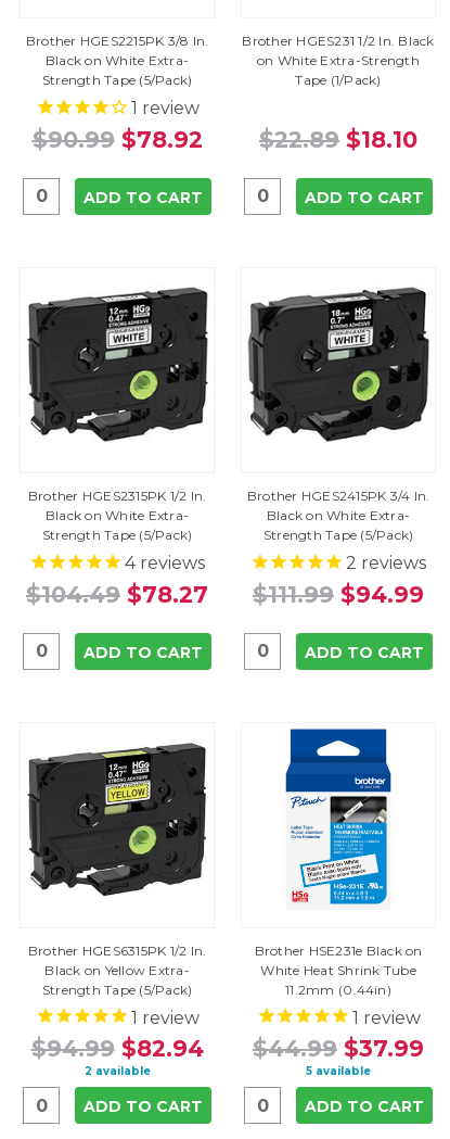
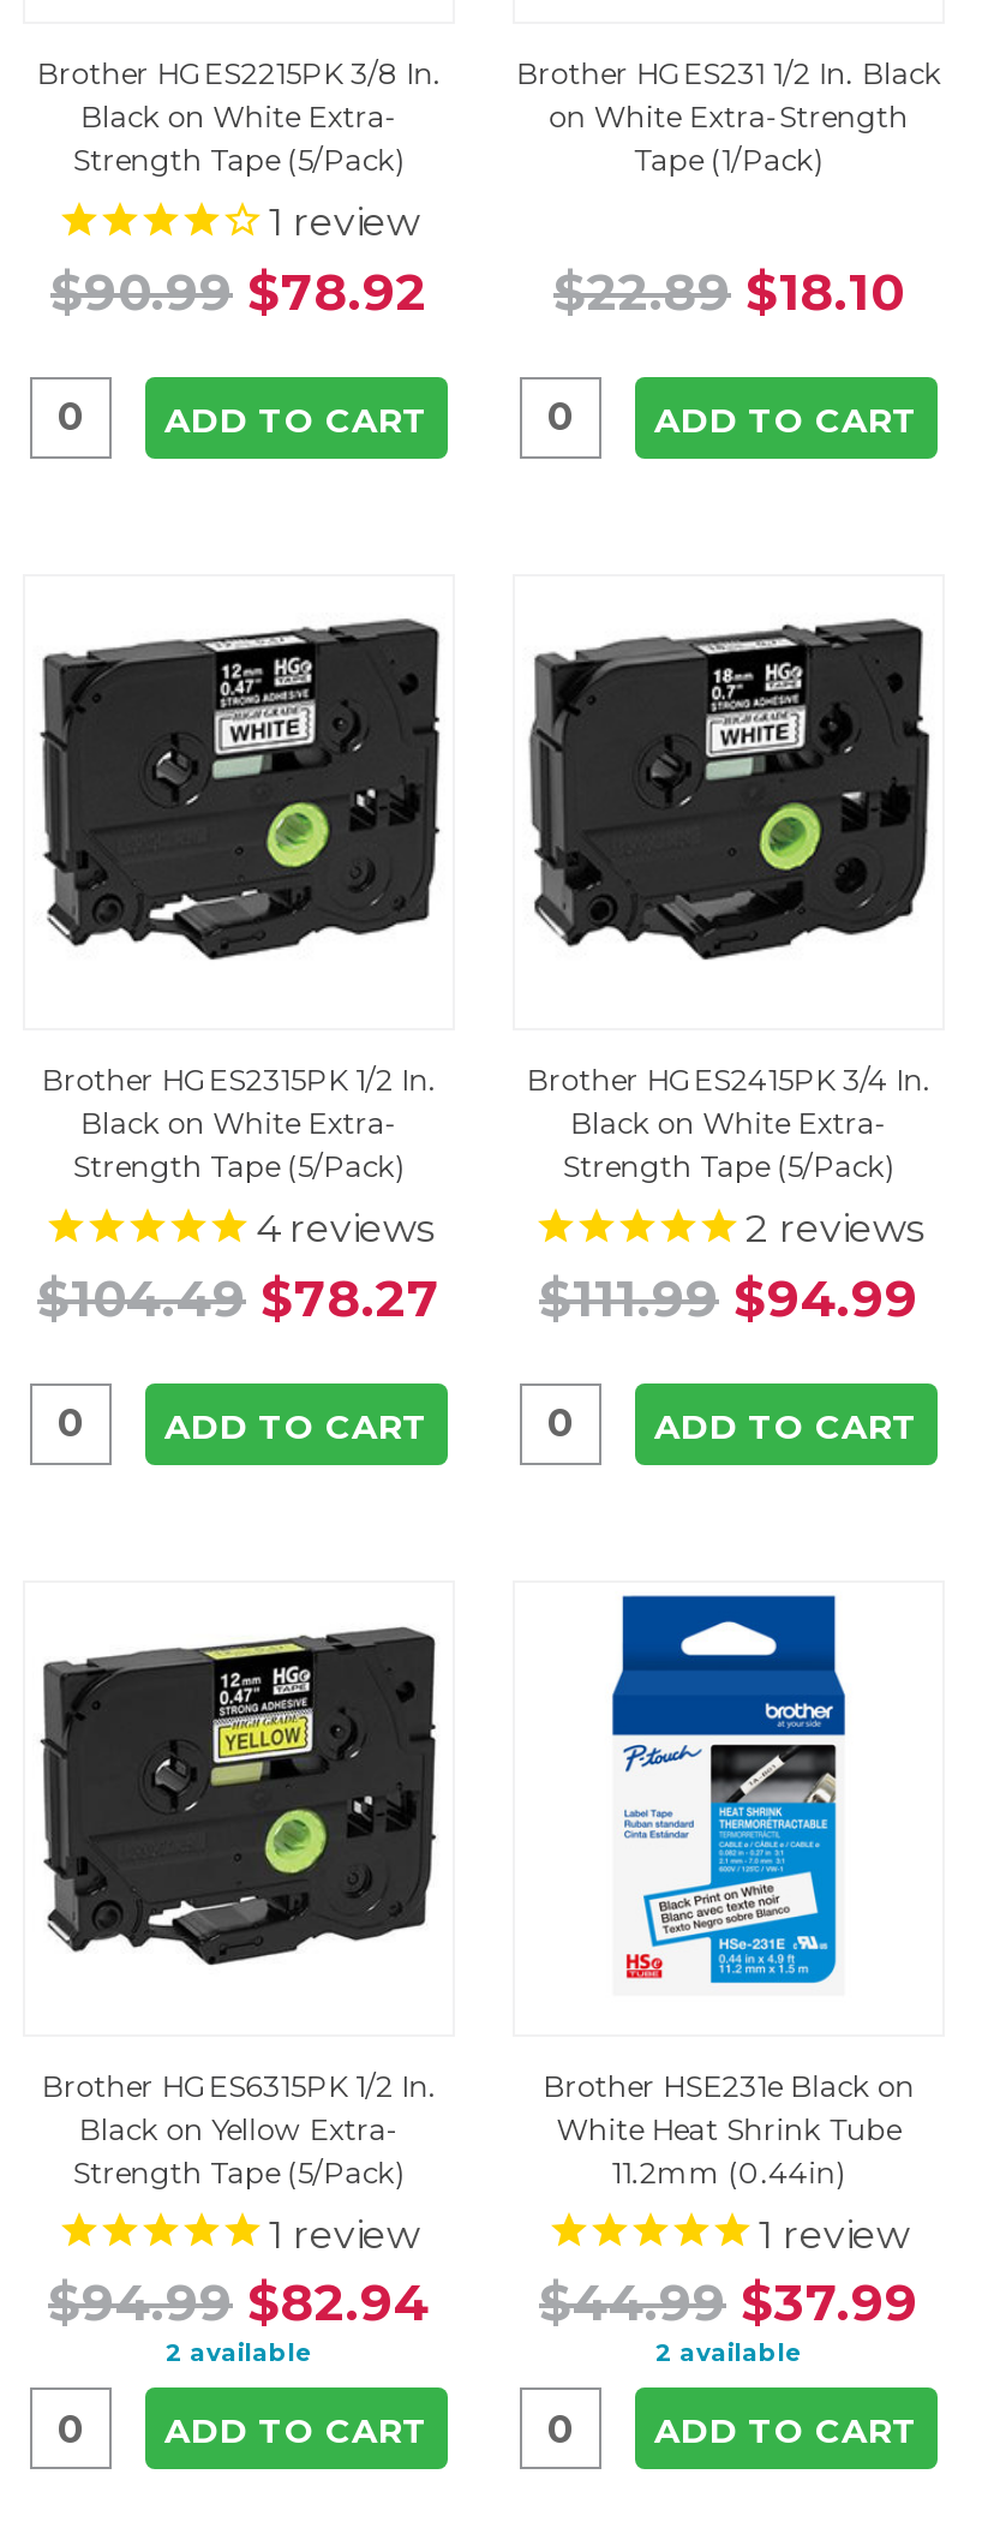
[306,1065,371,1079] 5 available -> [655,2338,802,2369] 2 available

